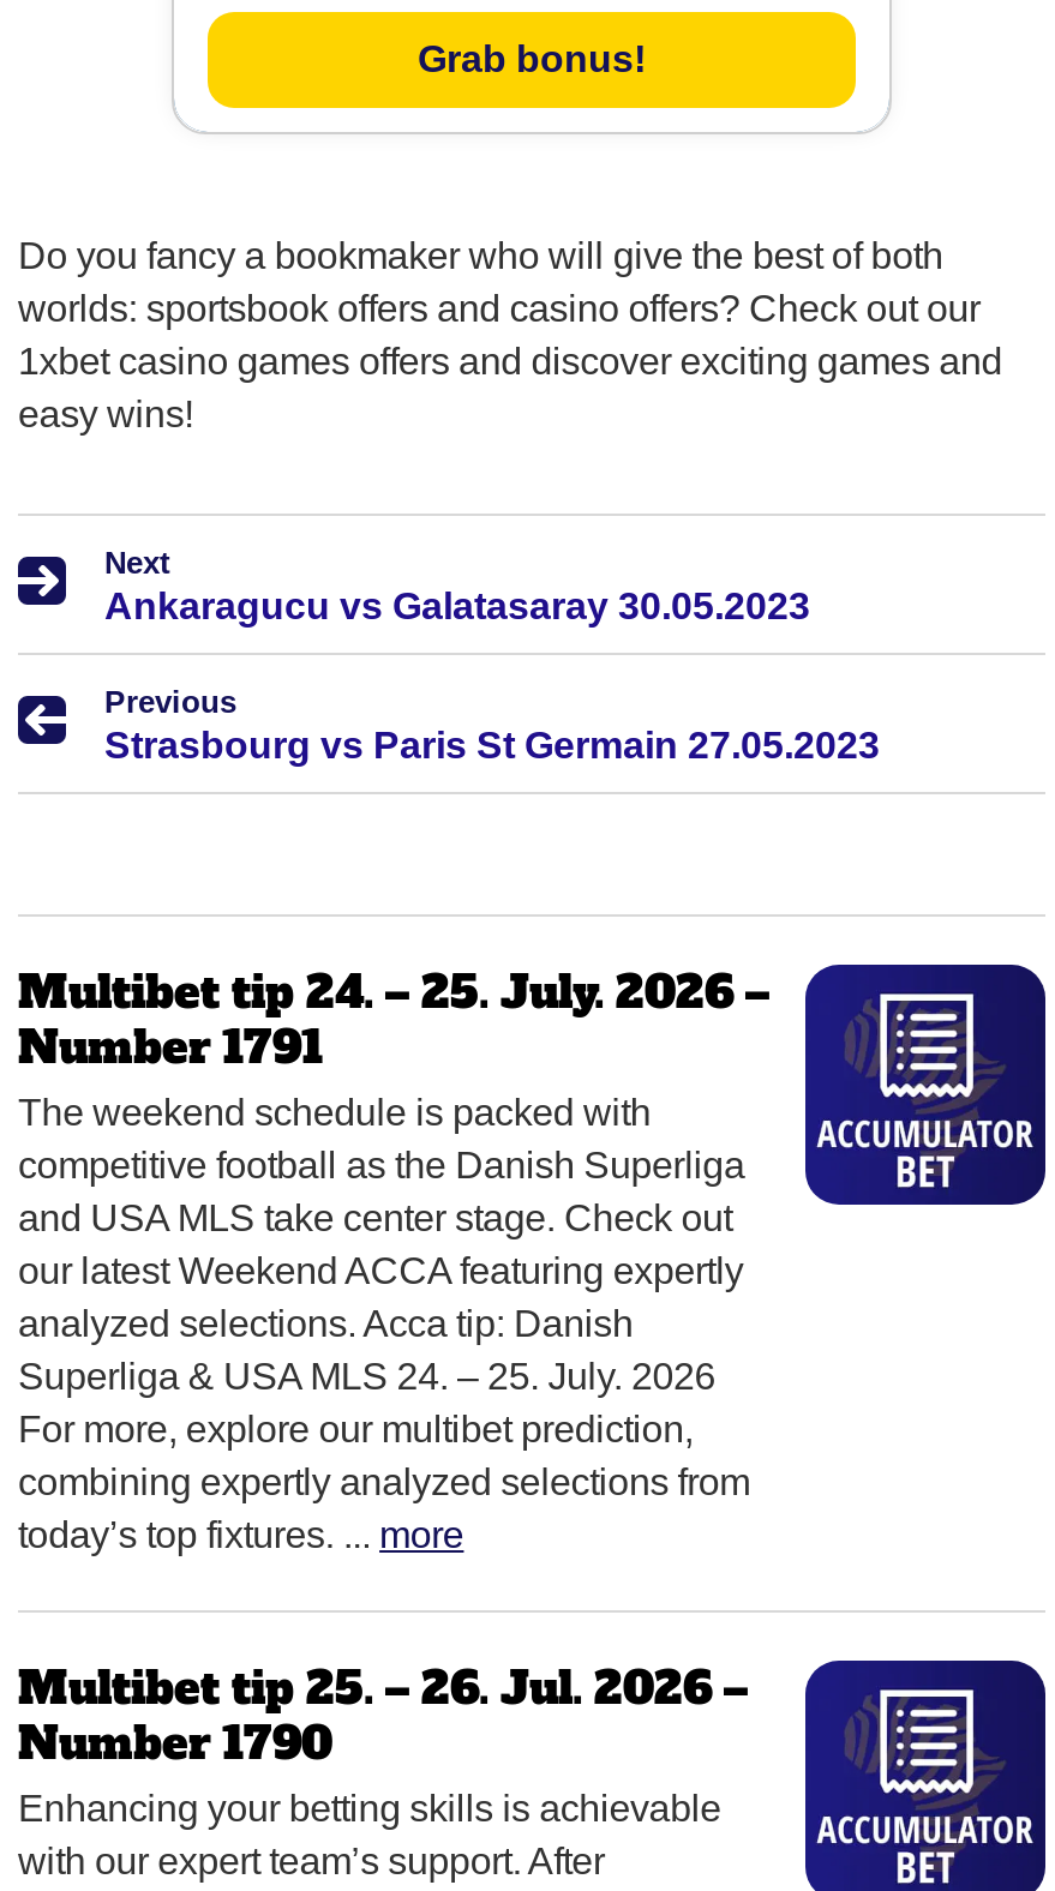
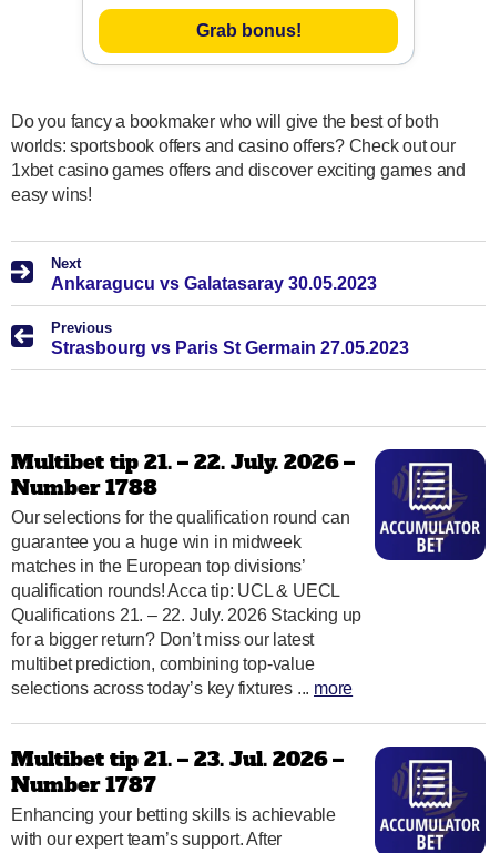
[18,962,769,1555] Multibet tip 24. – 25. July. 2026 – | Number 1791 | The weekend schedule is packed with | competitive football as the Danish Superliga | and USA MLS take center stage. Check out | our latest Weekend ACCA featuring expertly | analyzed selections. Acca tip: Danish | Superliga & USA MLS 24. – 25. July. 2026 | For more, explore our multibet prediction, | combining expertly analyzed selections from | today’s top fixtures. ... more -> [11,448,362,698] Multibet tip 21. – 22. July. 2026 – | Number 1788 | Our selections for the qualification round can | guarantee you a huge win in midweek | matches in the European top divisions’ | qualification rounds! Acca tip: UCL & UECL | Qualifications 21. – 22. July. 2026 Stacking up | for a bigger return? Don’t miss our latest | multibet prediction, combining top-value | selections across today’s key fixtures ... more
[18,1658,748,1773] Multibet tip 25. – 26. Jul. 2026 – | Number 1790 -> [11,745,344,799] Multibet tip 21. – 23. Jul. 2026 – | Number 1787

